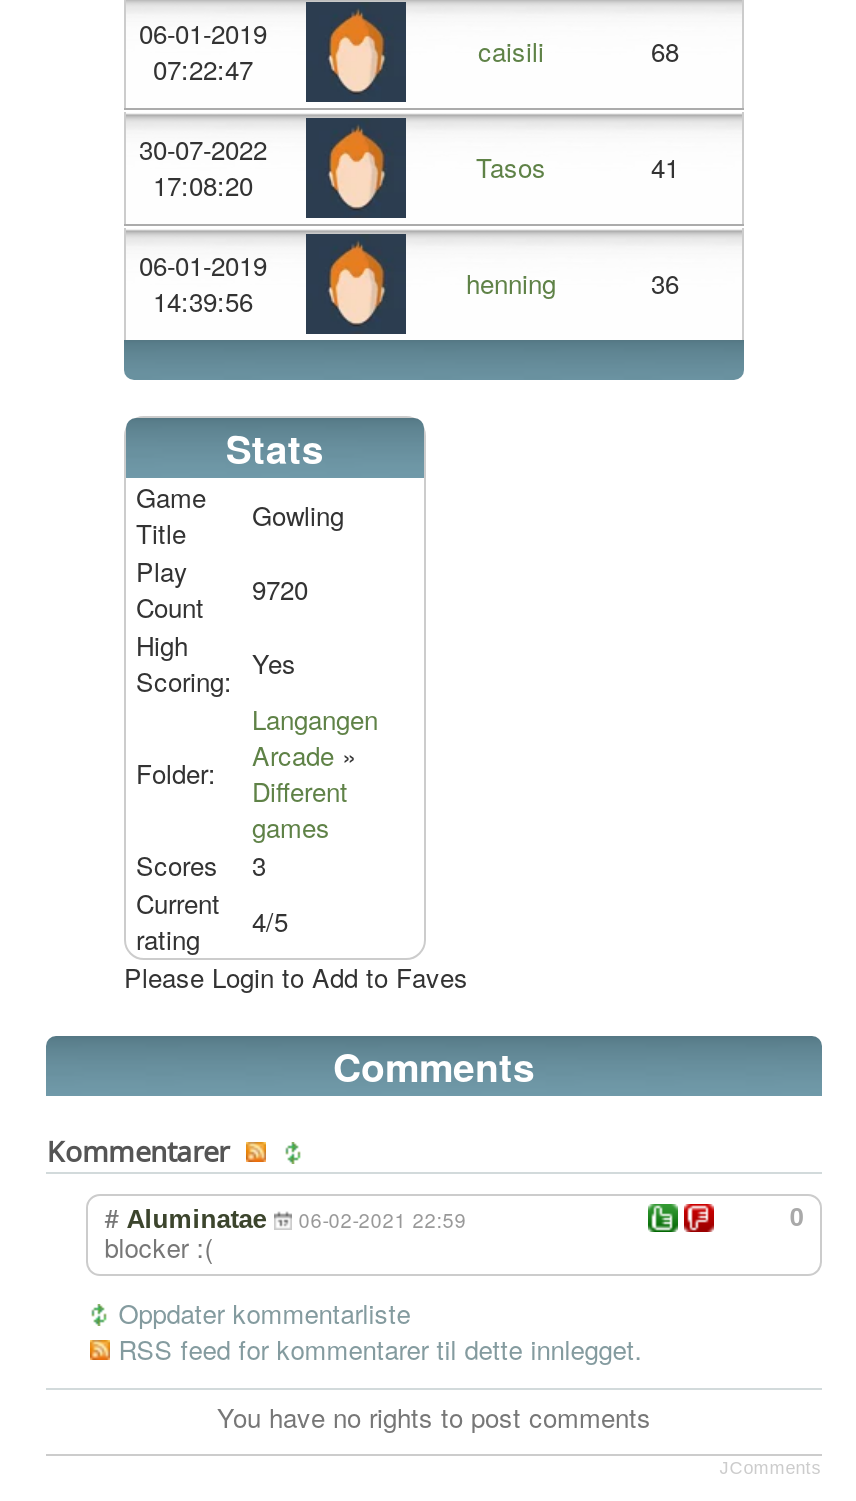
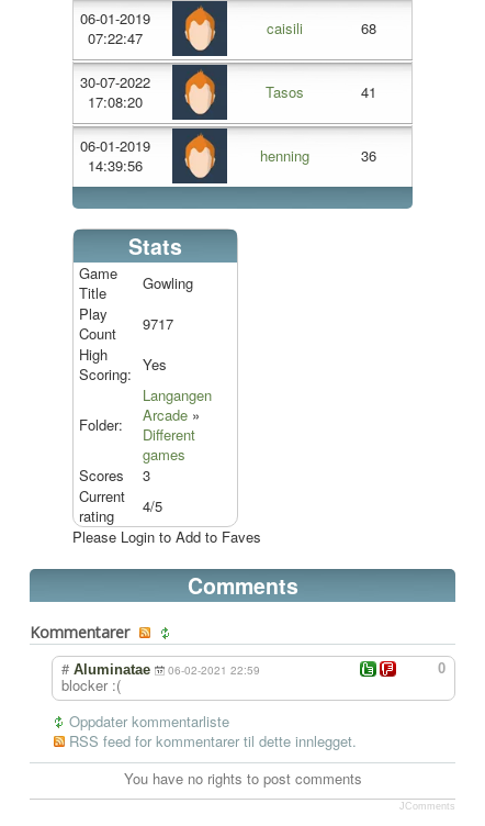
[136,551,308,625] Play Count 9720 -> [79,303,173,343] Play Count 9717

